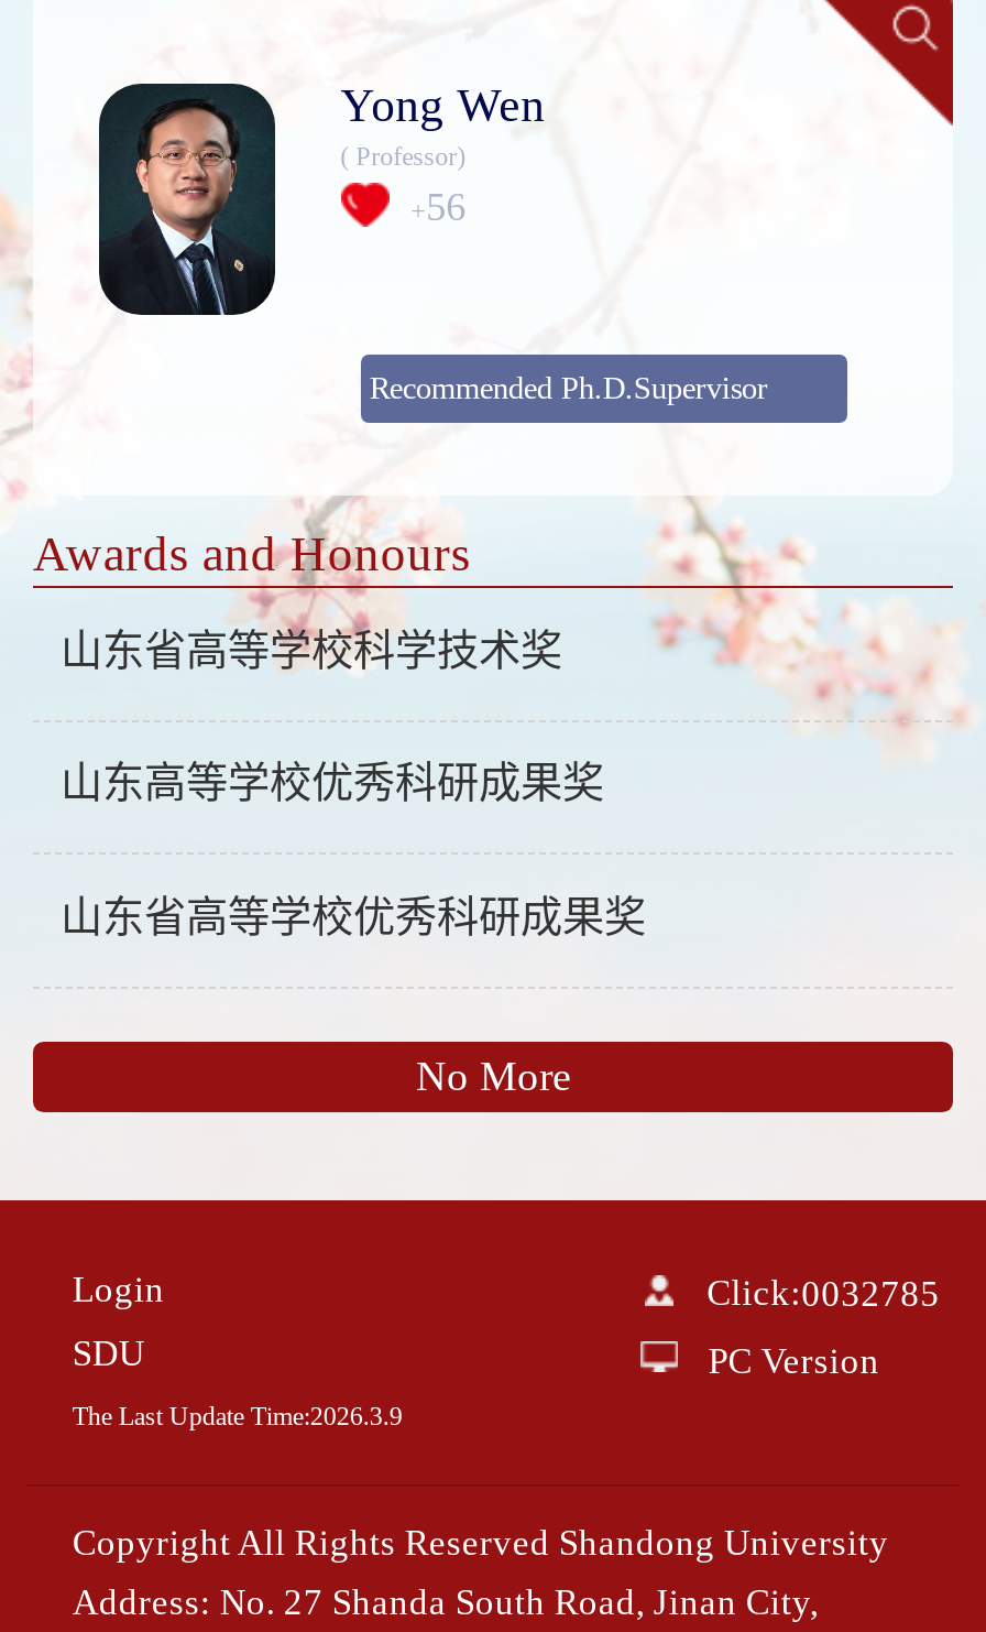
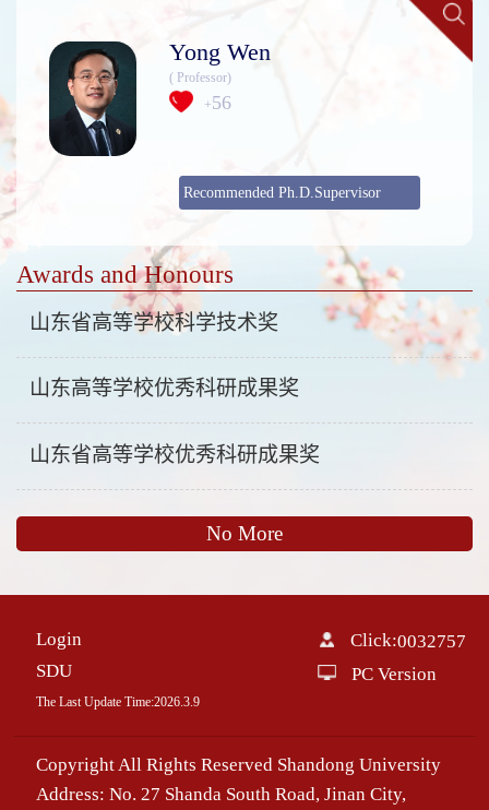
[707,1272,940,1314] Click:0032785 -> [350,631,466,651] Click:0032757

